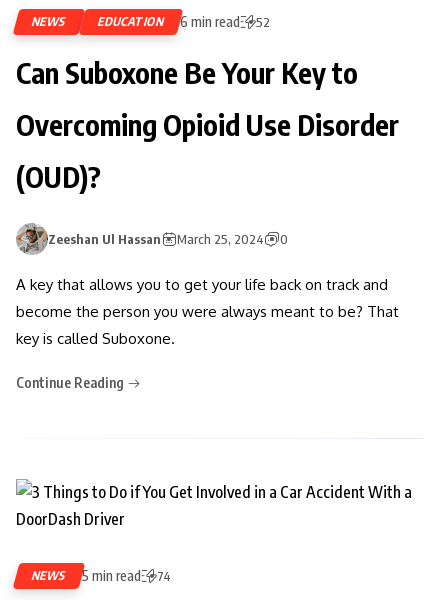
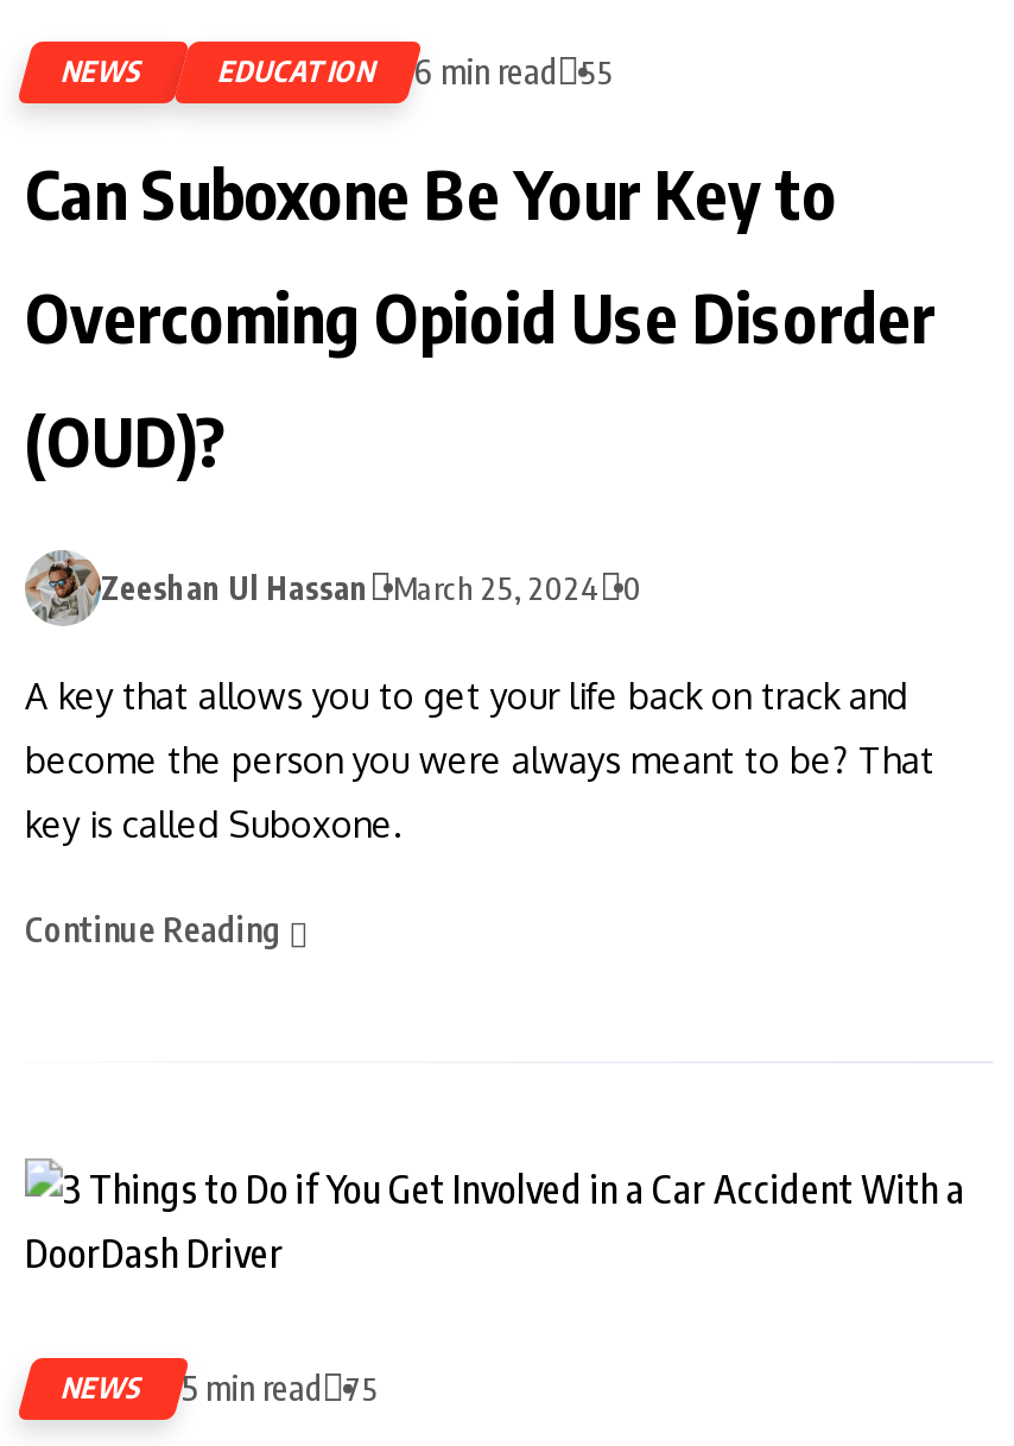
[30,13,270,30] NEWS EDUCATION 6 min read 52 -> [58,50,614,91] NEWS EDUCATION 6 min read 55
[30,567,171,584] NEWS 5 min read 74 -> [58,1367,379,1407] NEWS 5 min read 75

